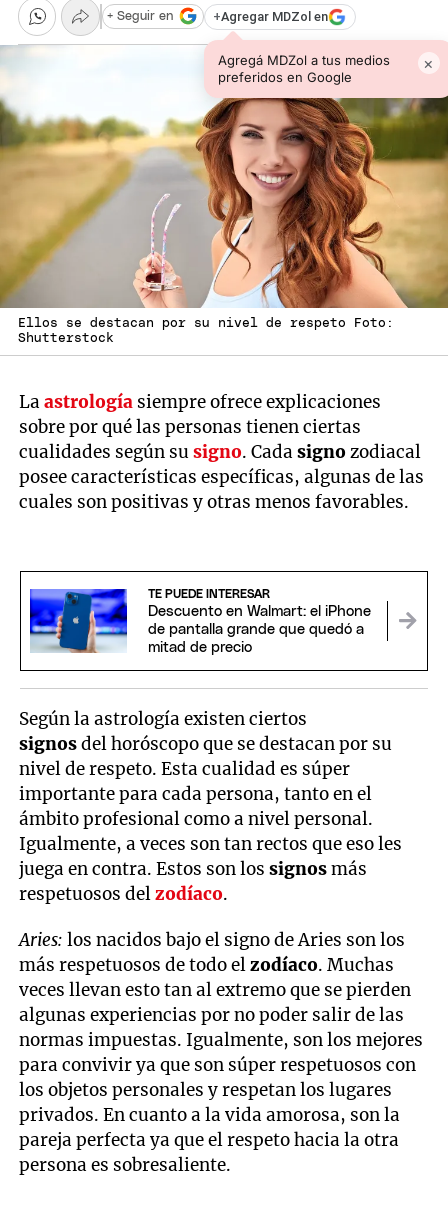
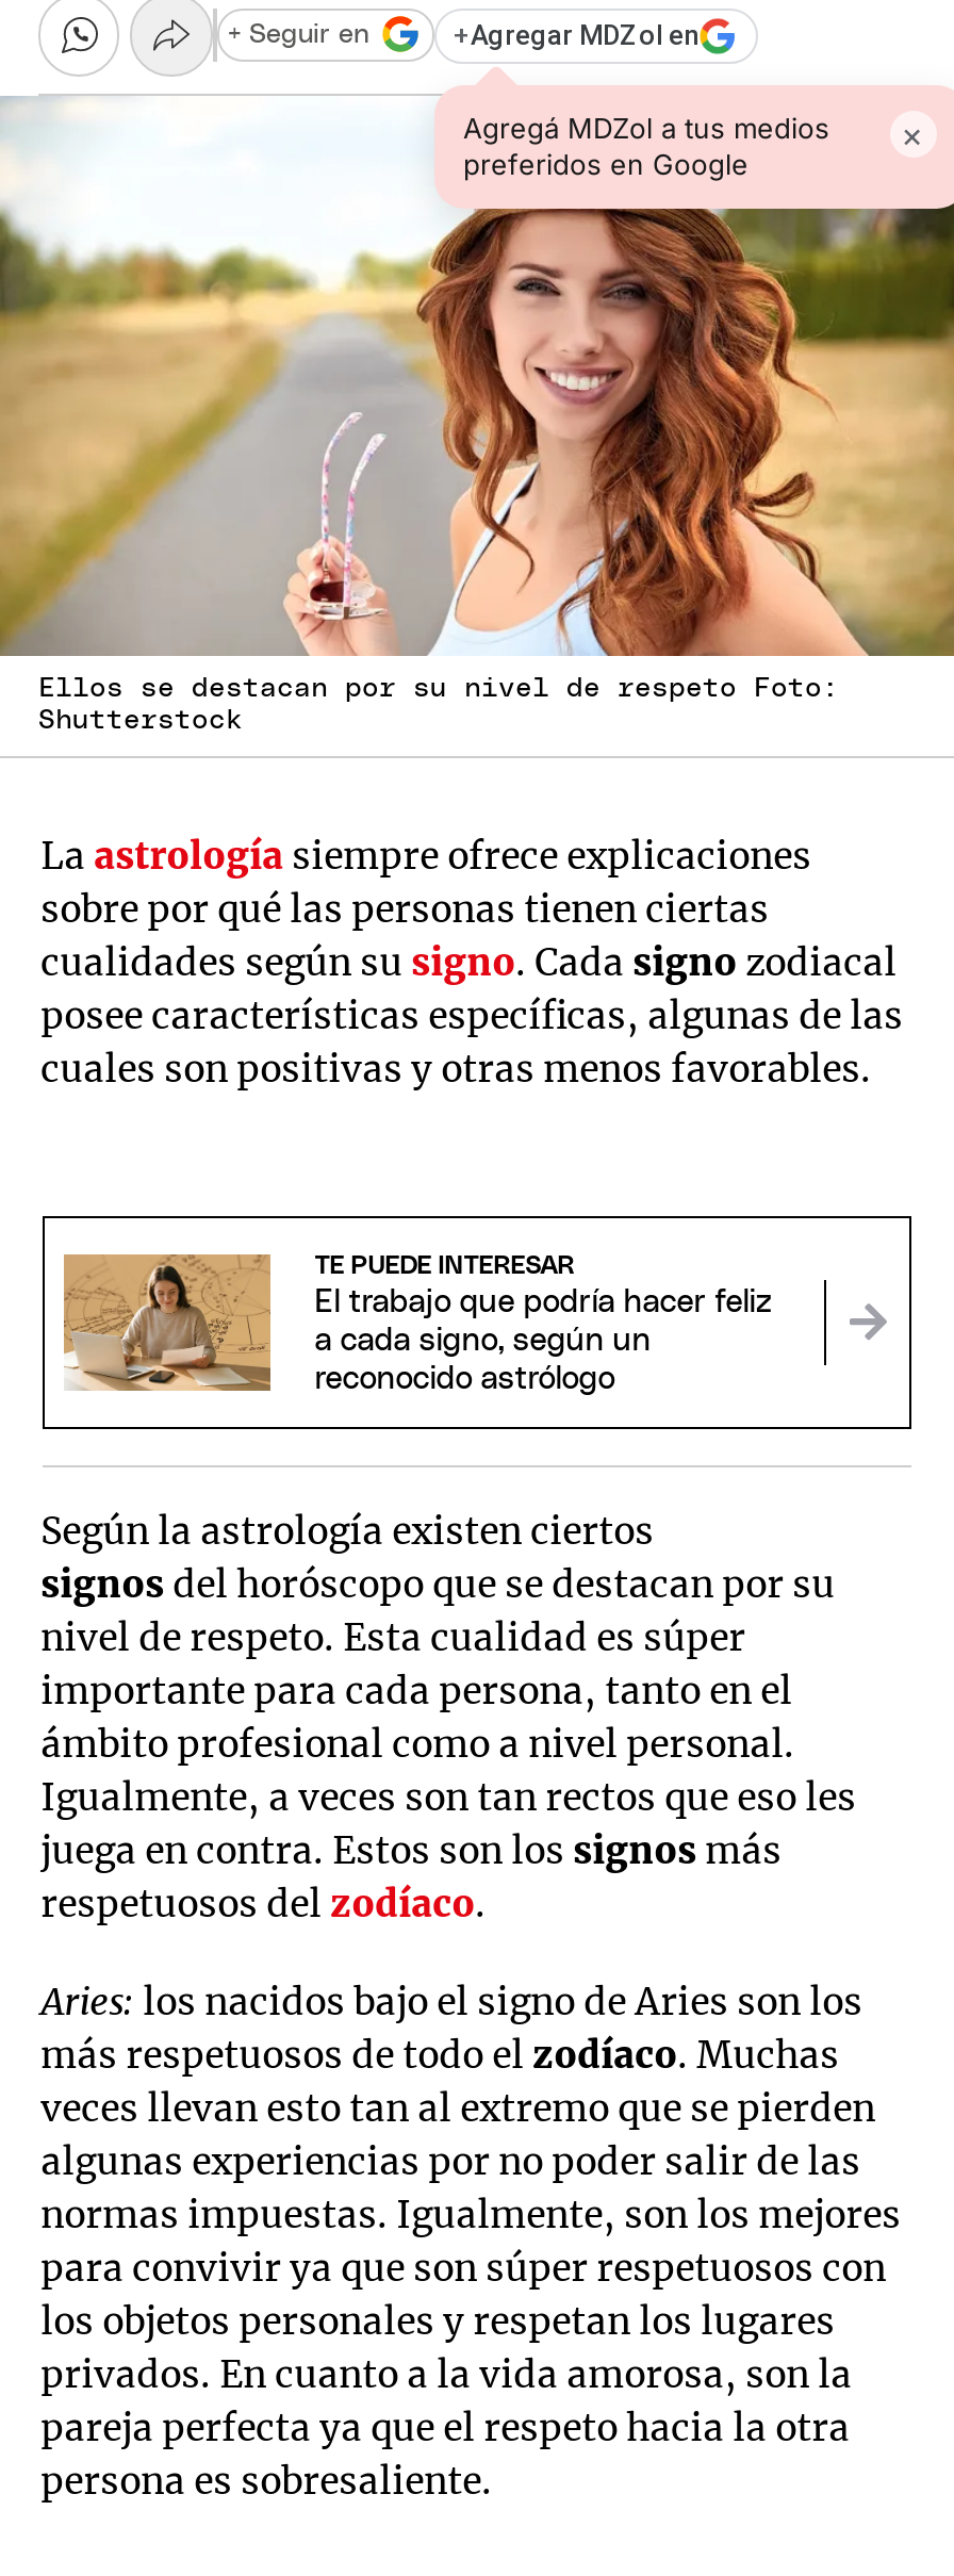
[29,588,371,655] [image] | Descuento en Walmart: el iPhone | de pantalla grande que quedó a | mitad de precio -> [62,1252,773,1395] [image] | El trabajo que podría hacer feliz | a cada signo, según un | reconocido astrólogo

